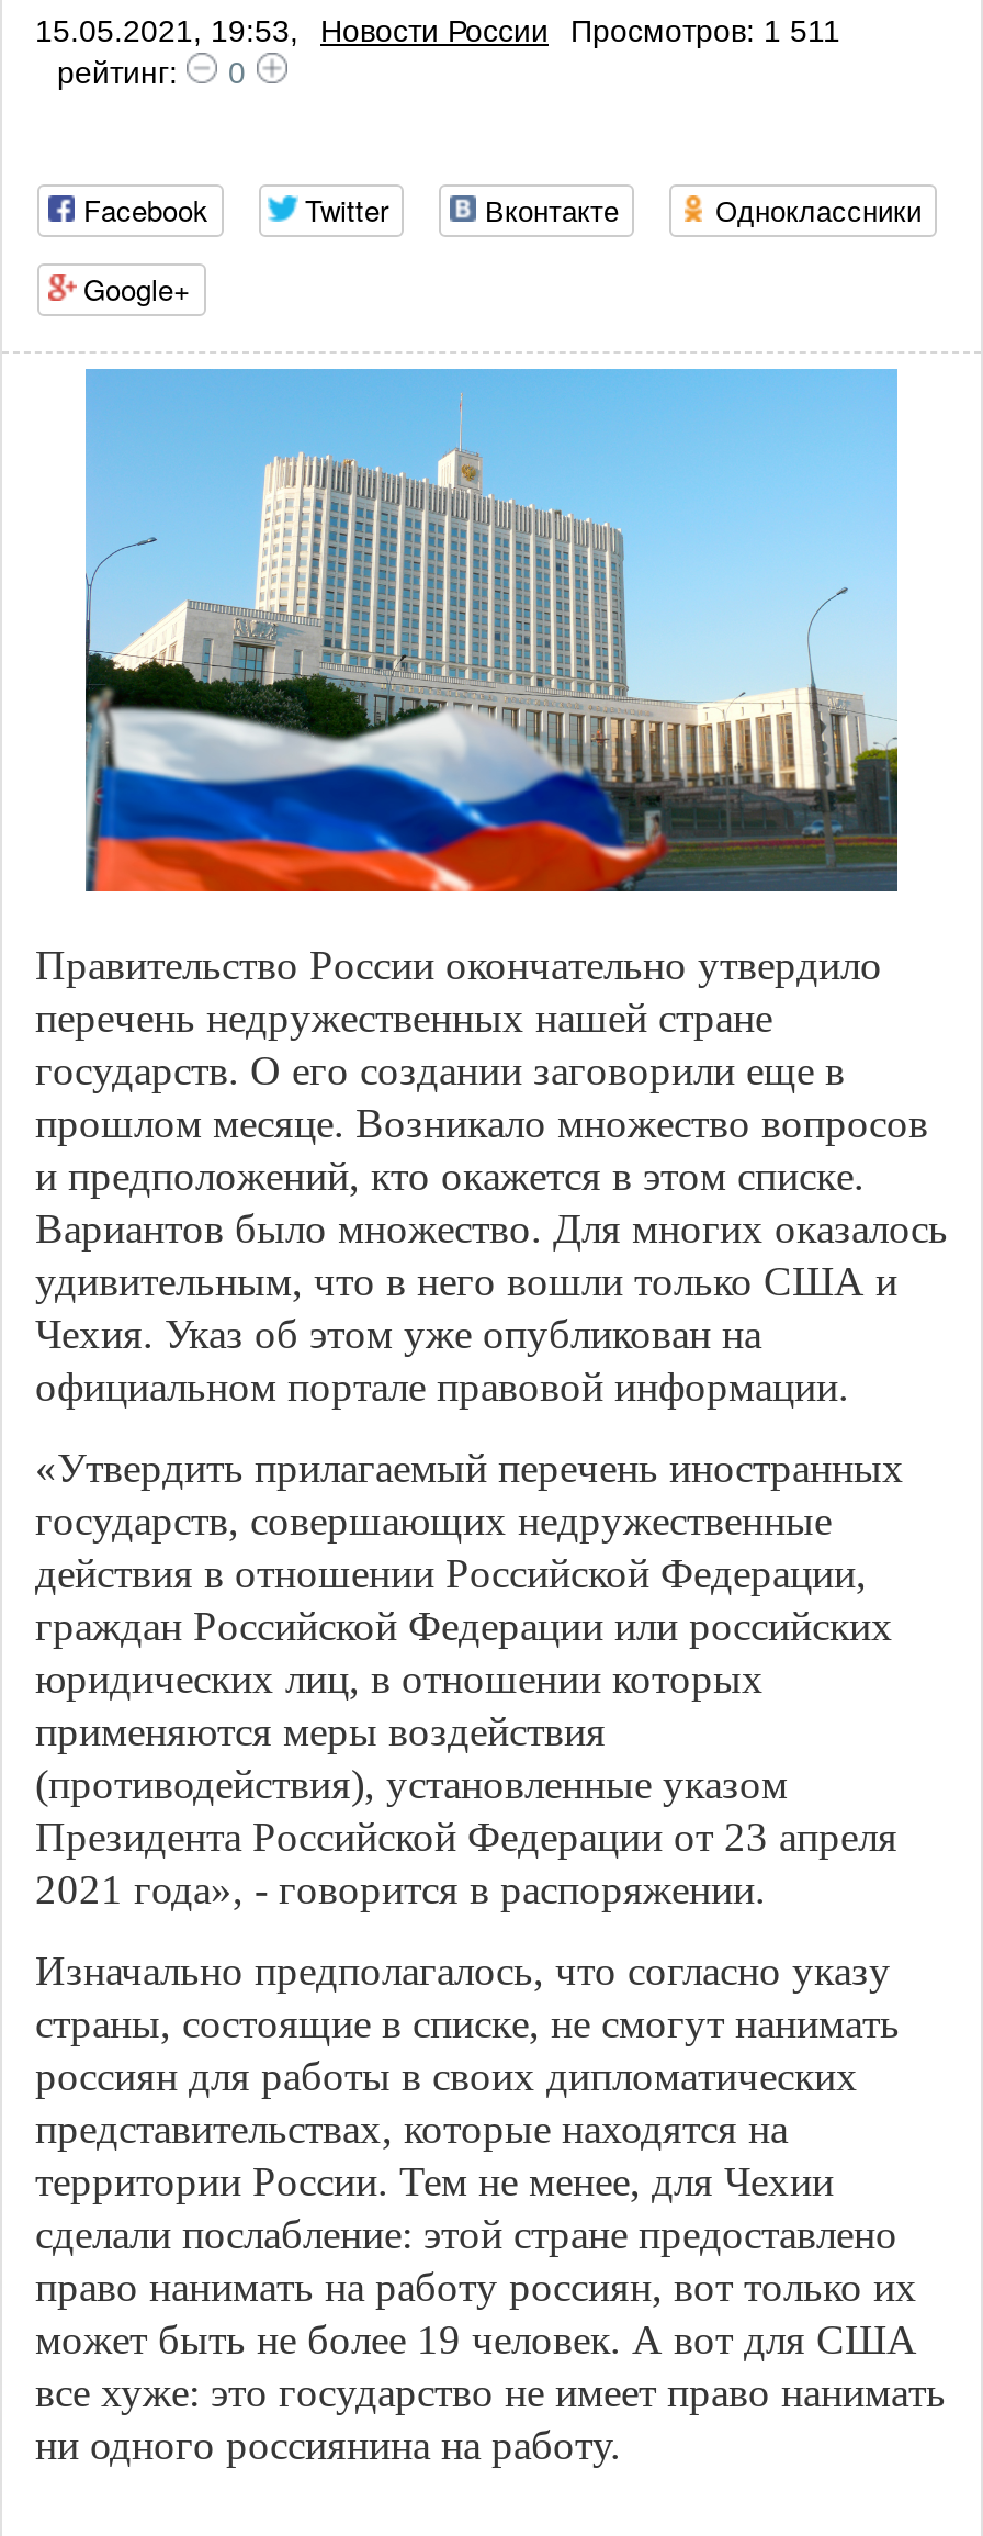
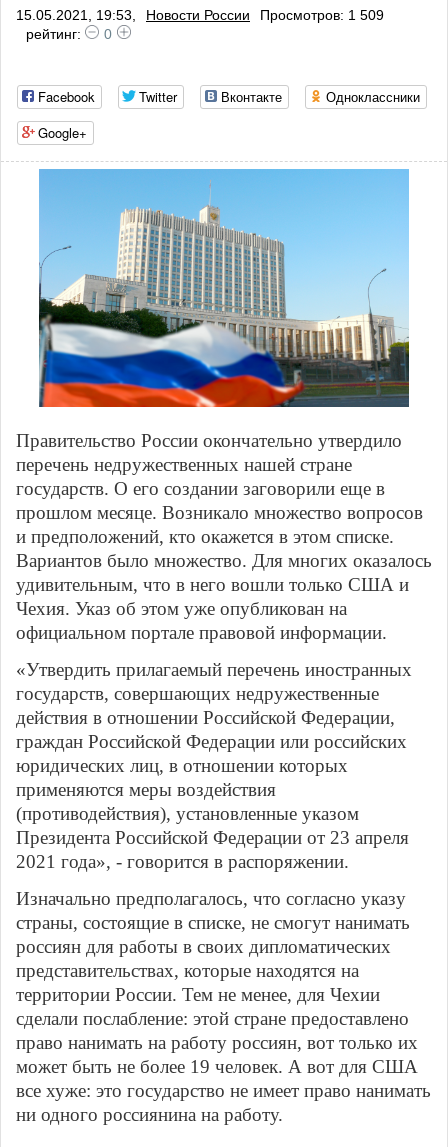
[35,13,840,48] 15.05.2021, 19:53, Новости России Просмотров: 1 511 -> [16,7,384,23] 15.05.2021, 19:53, Новости России Просмотров: 1 509

